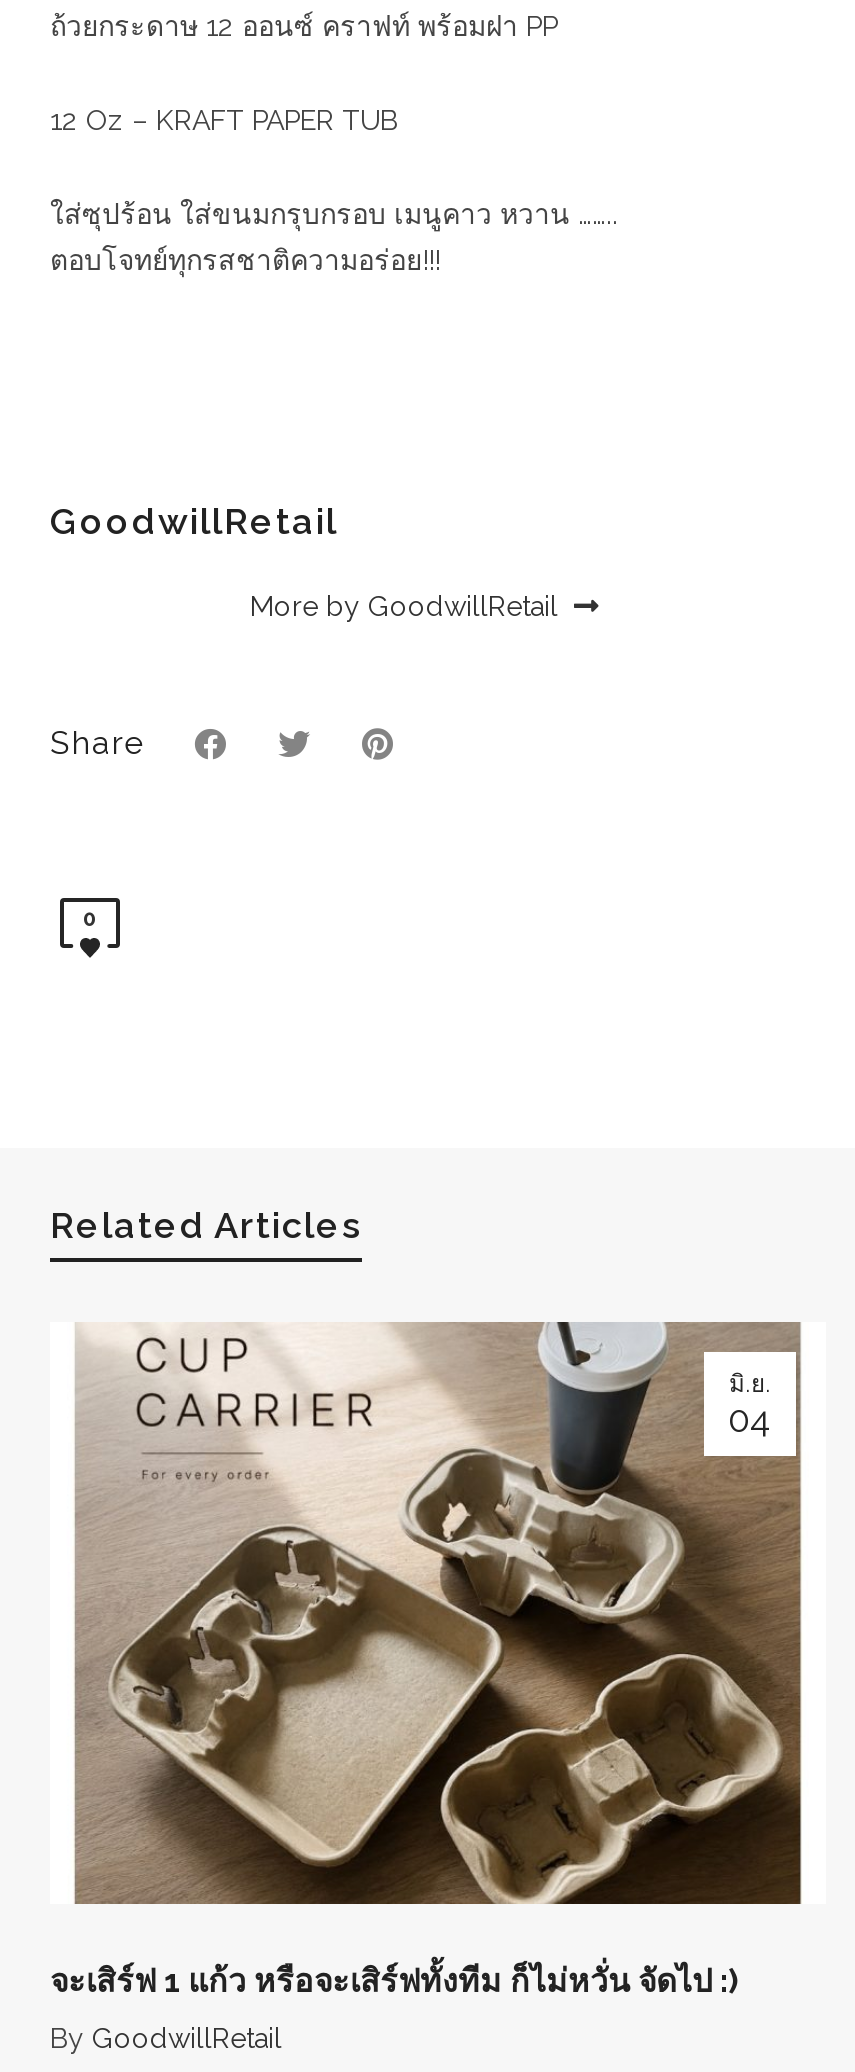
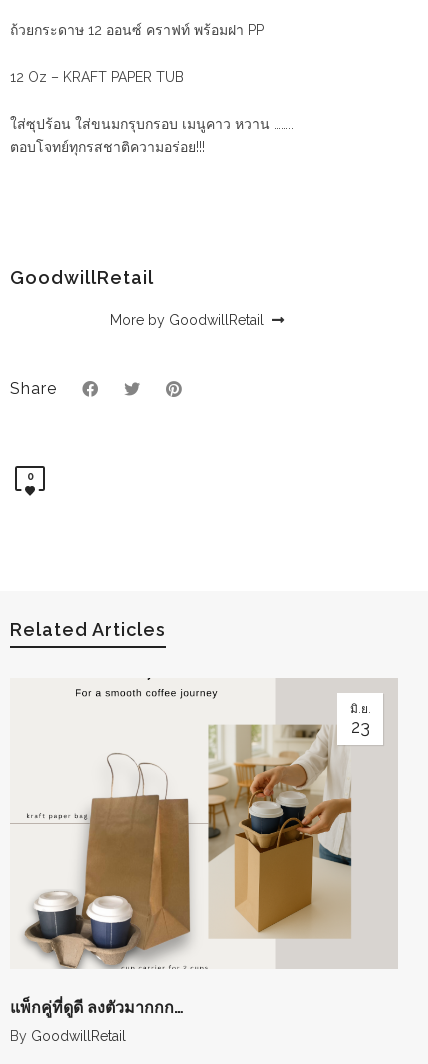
[54,1320,824,1906] [image] | 04 -> [10,677,398,969] [image] | 23
[50,1961,738,1999] จะเสิร์ฟ 1 แก้ว หรือจะเสิร์ฟทั้งทีม ก็ไม่หวั่น จัดไป :) -> [10,997,184,1016] แพ็กคู่ที่ดูดี ลงตัวมากกก…

